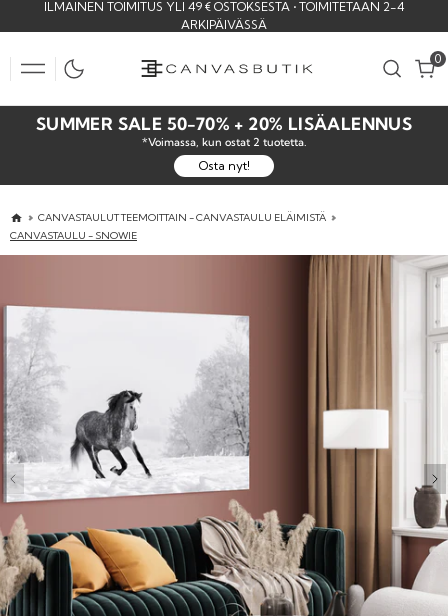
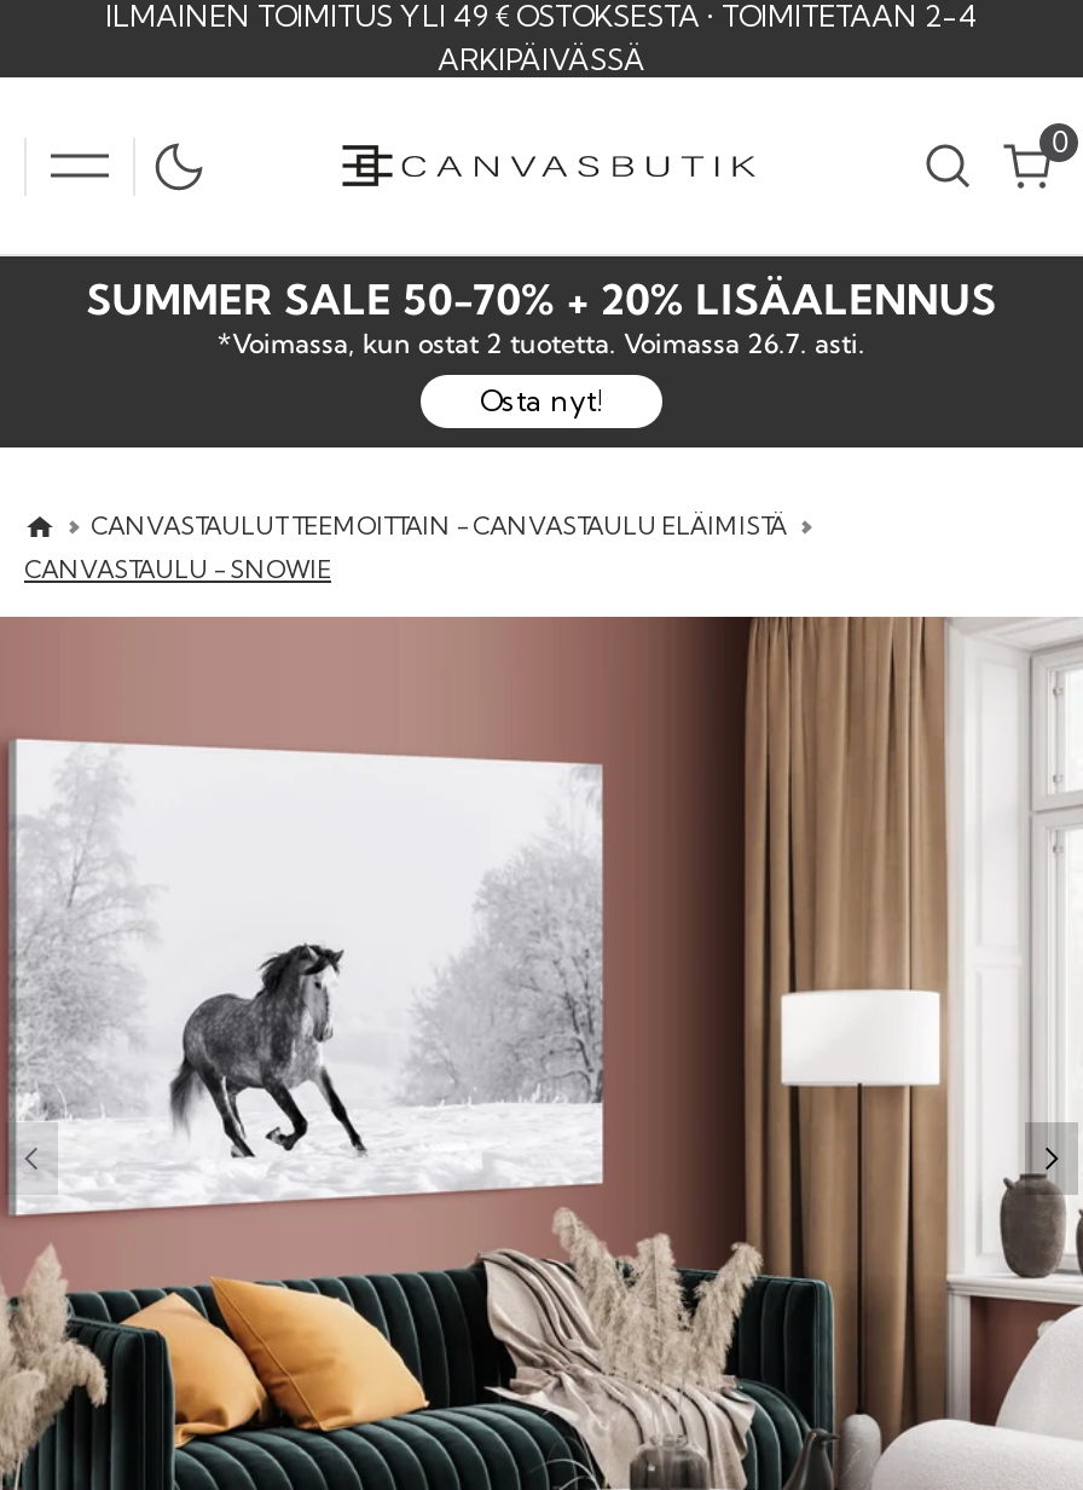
[141,135,306,149] *Voimassa, kun ostat 2 tuotetta. -> [218,327,865,360] *Voimassa, kun ostat 2 tuotetta. Voimassa 26.7. asti.

